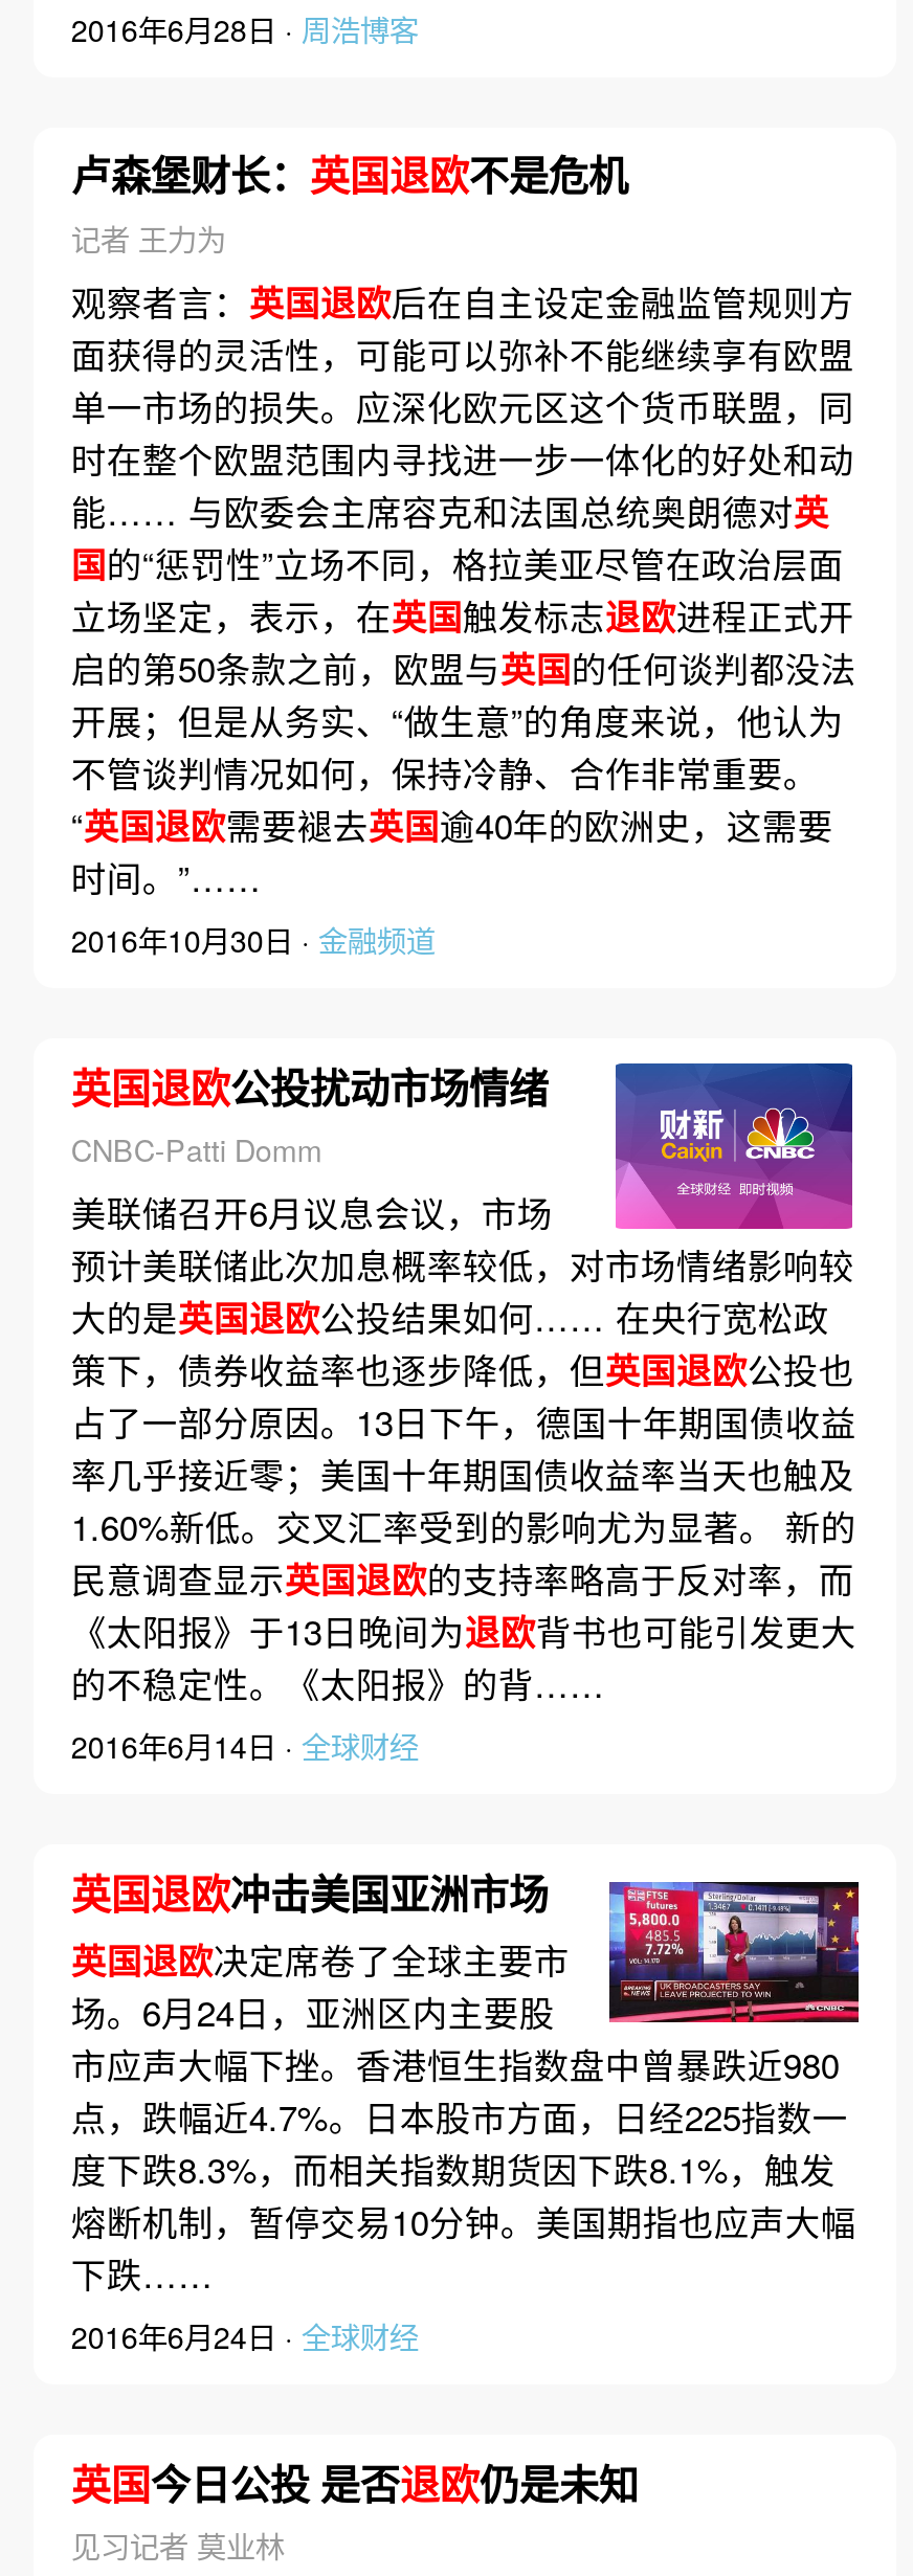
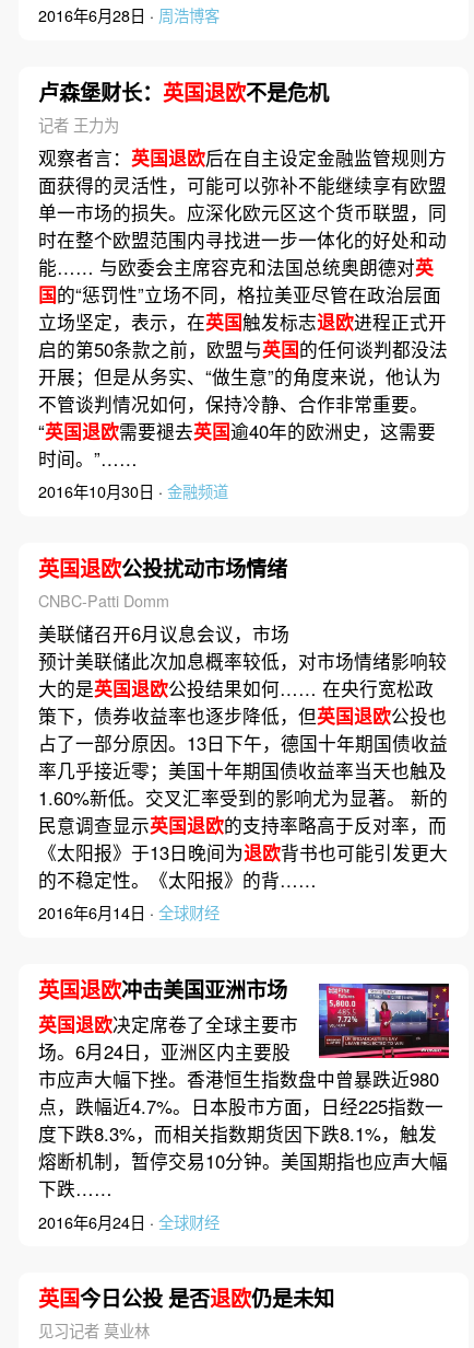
[614,1061,854,1231] [image] -> none

